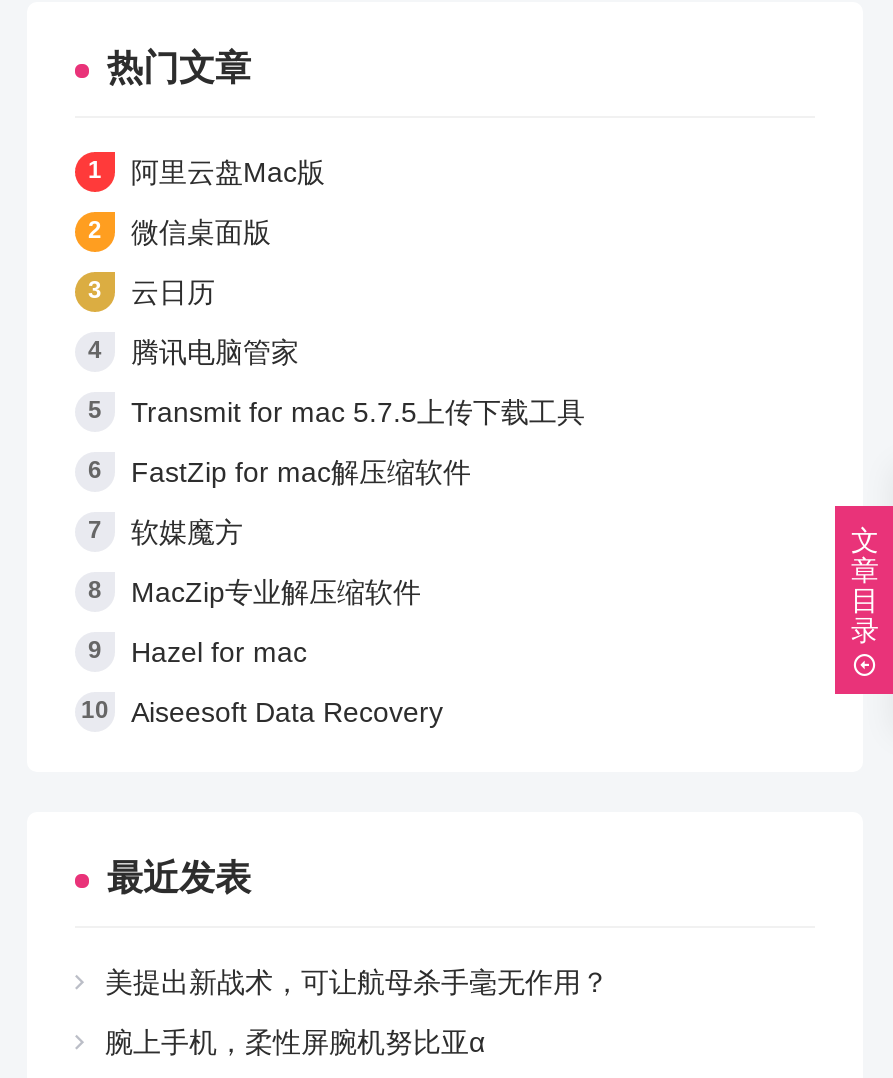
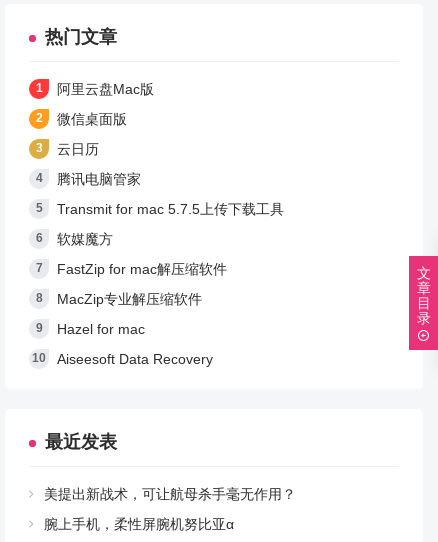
moved [131,456,471,488] -> [57,261,227,277]: FastZip for mac解压缩软件
moved [131,516,243,548] -> [57,231,113,247]: 软媒魔方

